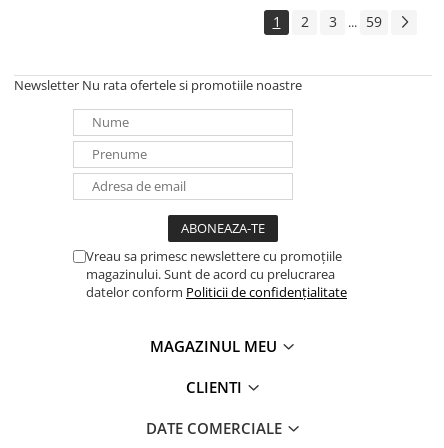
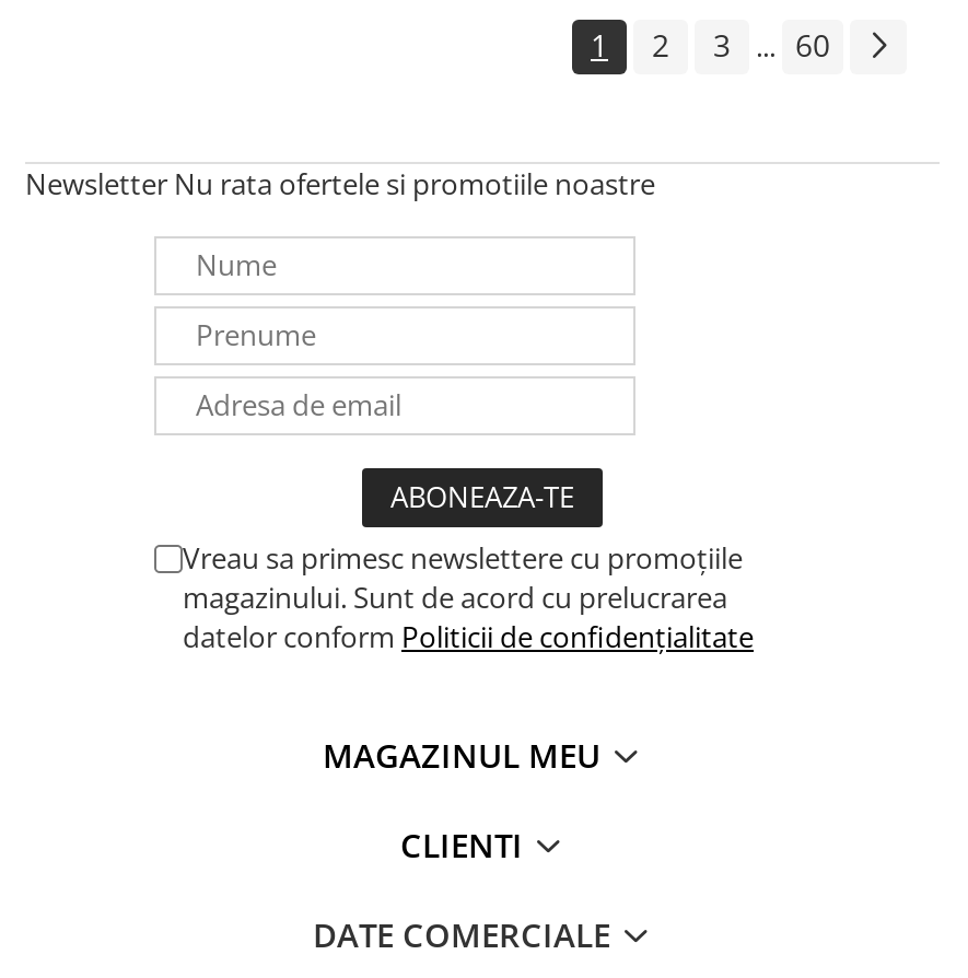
[272,12,382,31] 1 2 3 ... 59 -> [591,23,830,65] 1 2 3 ... 60

